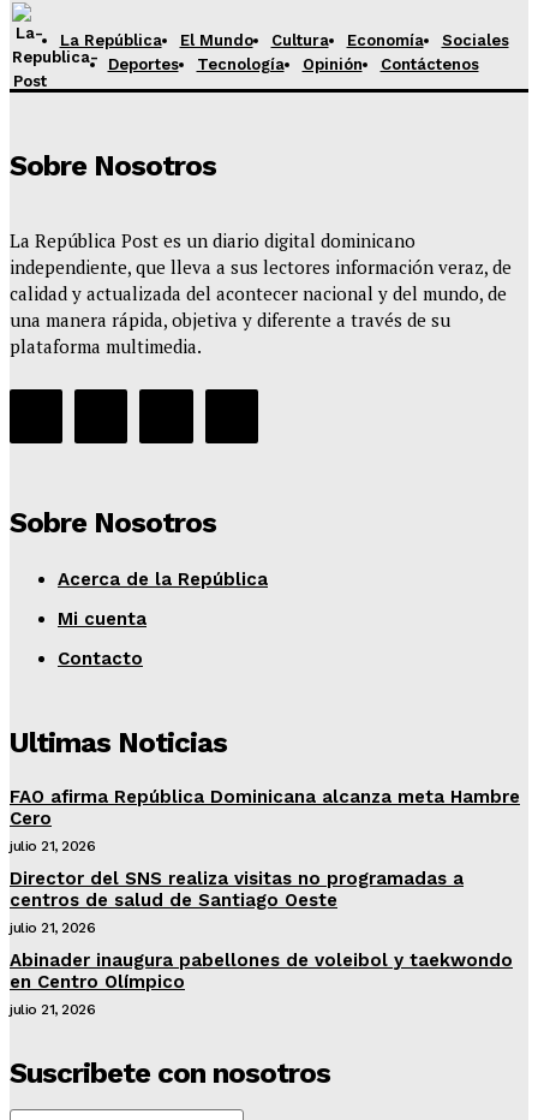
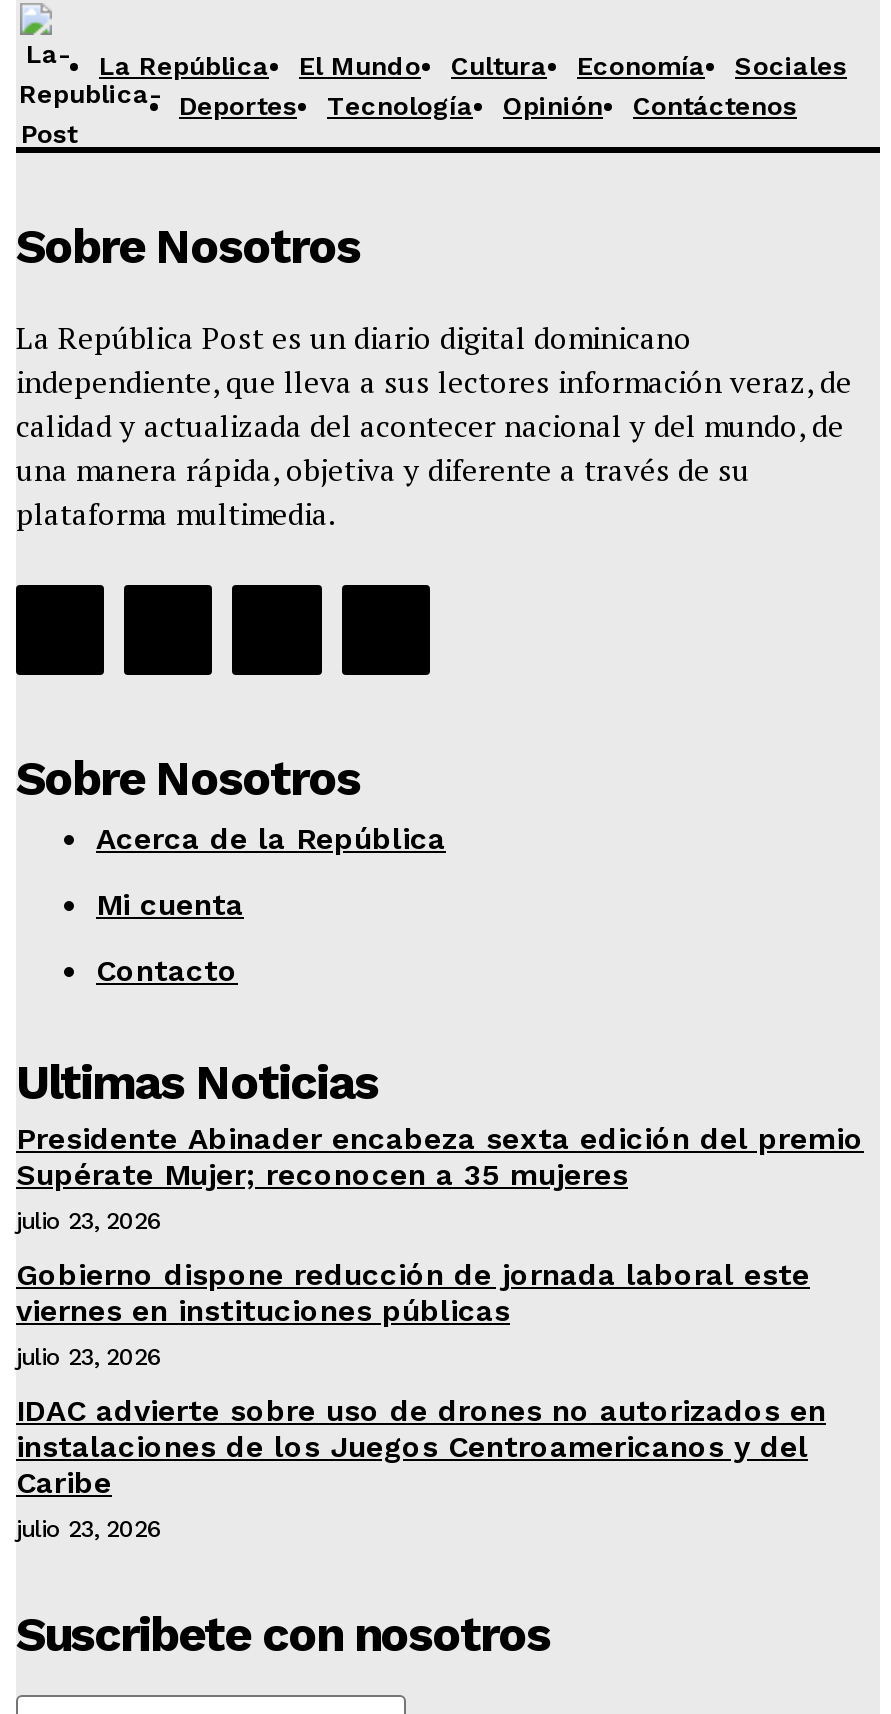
[10,785,520,854] FAO afirma República Dominicana alcanza meta Hambre | Cero | julio 21, 2026 -> [16,1120,864,1234] Presidente Abinader encabeza sexta edición del premio | Supérate Mujer; reconocen a 35 mujeres | julio 23, 2026
[10,867,464,936] Director del SNS realiza visitas no programadas a | centros de salud de Santiago Oeste | julio 21, 2026 -> [16,1256,810,1370] Gobierno dispone reducción de jornada laboral este | viernes en instituciones públicas | julio 23, 2026
[10,949,513,1017] Abinader inaugura pabellones de voleibol y taekwondo | en Centro Olímpico | julio 21, 2026 -> [16,1392,826,1542] IDAC advierte sobre uso de drones no autorizados en | instalaciones de los Juegos Centroamericanos y del | Caribe | julio 23, 2026

